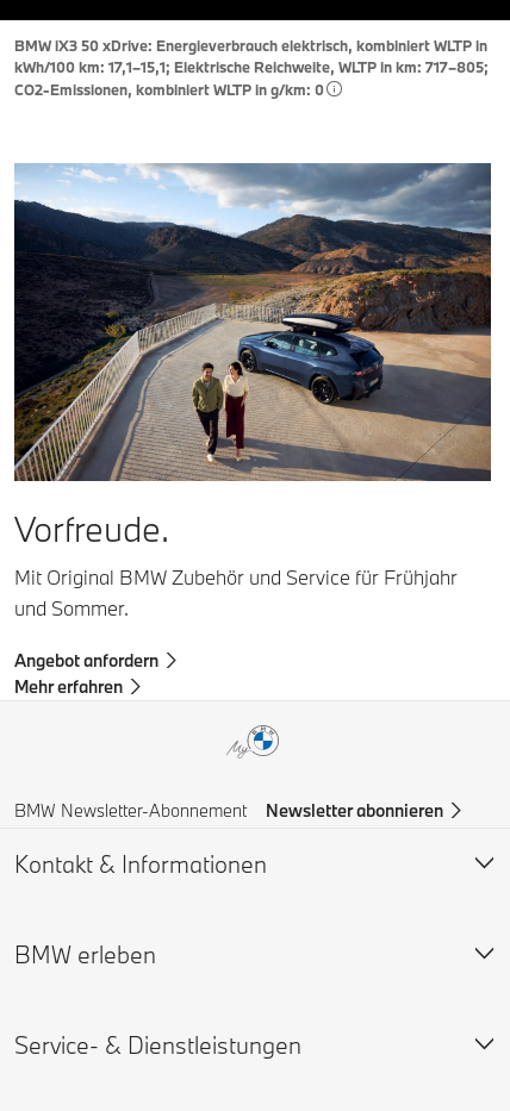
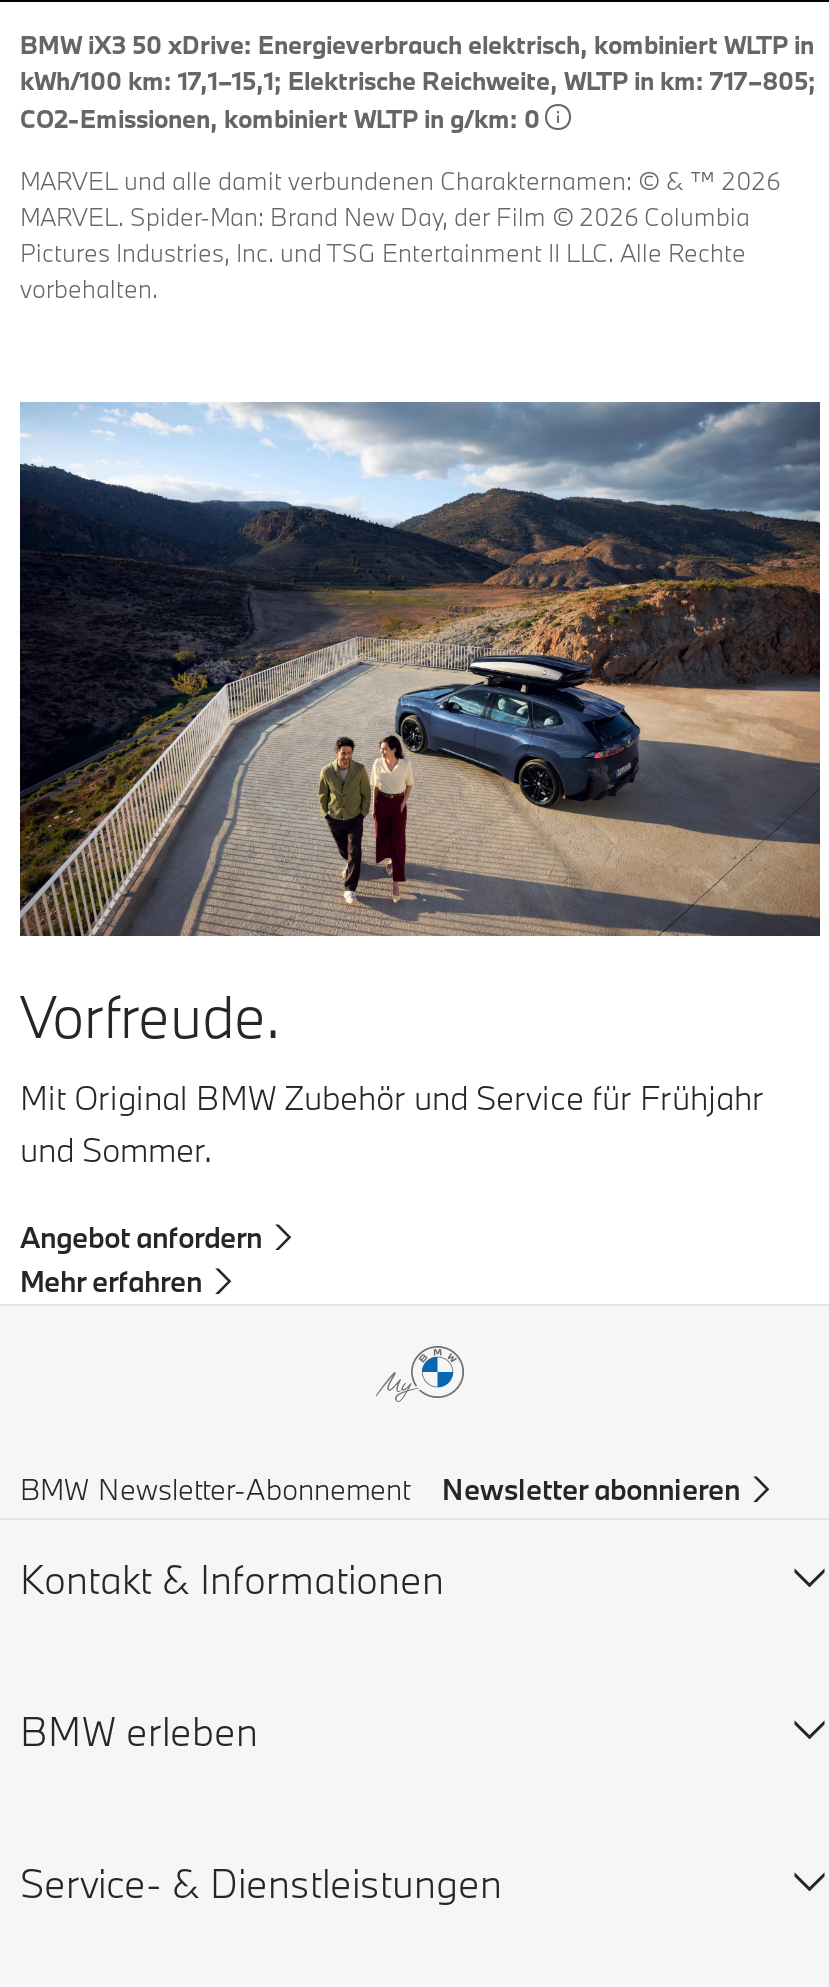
none -> [20,164,780,304] MARVEL und alle damit verbundenen Charakternamen: © & ™ 2026 | MARVEL. Spider-Man: Brand New Day, der Film © 2026 Columbia | Pictures Industries, Inc. und TSG Entertainment II LLC. Alle Rechte | vorbehalten.

